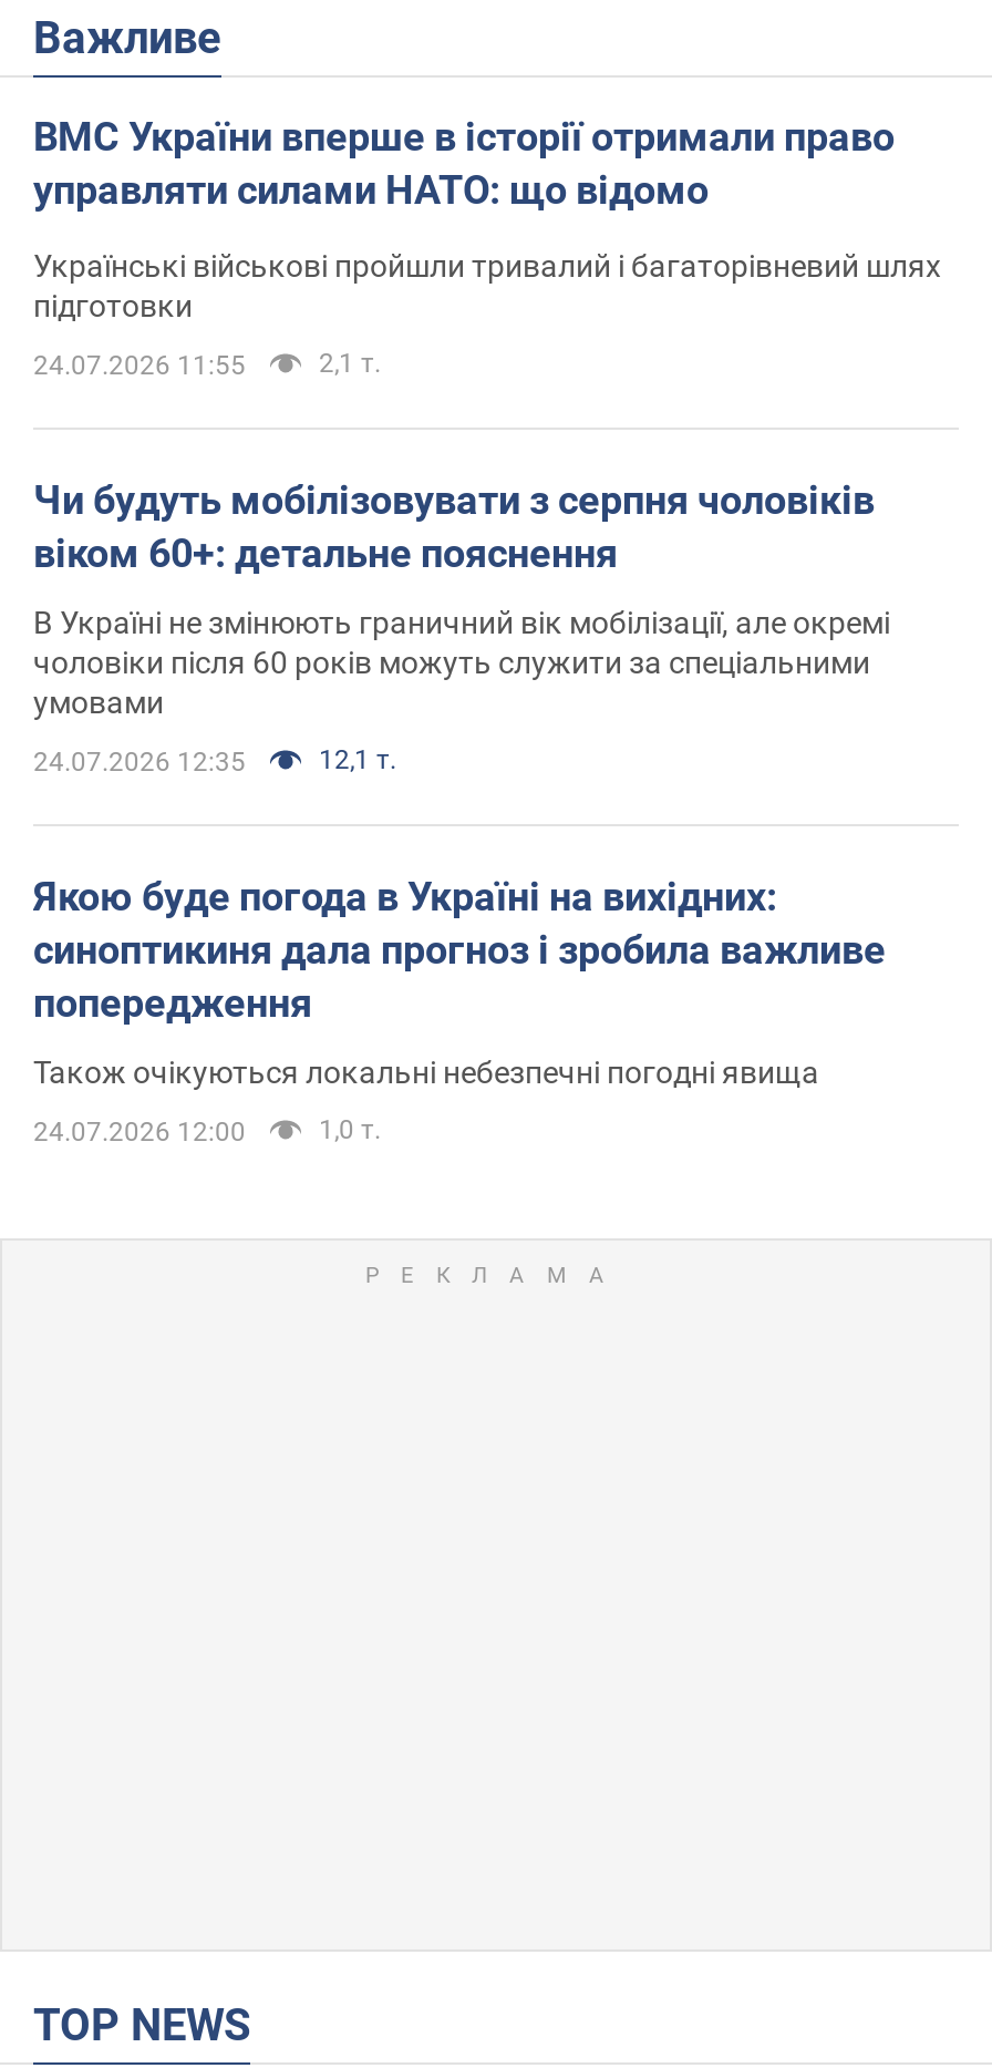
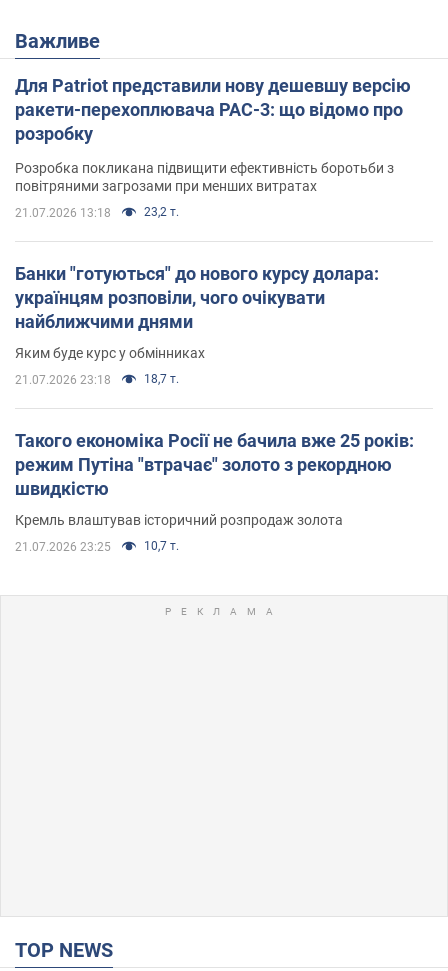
[33,112,895,212] ВМС України вперше в історії отримали право | управляти силами НАТО: що відомо -> [15,75,411,144] Для Patriot представили нову дешевшу версію | ракети-перехоплювача PAC-3: що відомо про | розробку
[33,247,941,323] Українські військові пройшли тривалий і багаторівневий шлях | підготовки -> [15,160,394,194] Розробка покликана підвищити ефективність боротьби з | повітряними загрозами при менших витратах
[33,347,381,380] 24.07.2026 11:55 | 2,1 т. -> [15,205,179,220] 21.07.2026 13:18 | 23,2 т.
[33,476,875,575] Чи будуть мобілізовувати з серпня чоловіків | віком 60+: детальне пояснення -> [15,263,379,332] Банки "готуються" до нового курсу долара: | українцям розповіли, чого очікувати | найближчими днями
[33,604,890,719] В Україні не змінюють граничний вік мобілізації, але окремі | чоловіки після 60 років можуть служити за спеціальними | умовами -> [15,345,205,361] Яким буде курс у обмінниках
[33,744,396,777] 24.07.2026 12:35 | 12,1 т. -> [15,372,179,387] 21.07.2026 23:18 | 18,7 т.
[33,872,886,1025] Якою буде погода в Україні на вихідних: | синоптикиня дала прогноз і зробила важливе | попередження -> [15,430,414,499] Такого економіка Росії не бачила вже 25 років: | режим Путіна "втрачає" золото з рекордною | швидкістю
[33,1054,819,1089] Також очікуються локальні небезпечні погодні явища -> [15,512,343,528] Кремль влаштував історичний розпродаж золота
[33,1114,381,1147] 24.07.2026 12:00 | 1,0 т. -> [15,539,179,554] 21.07.2026 23:25 | 10,7 т.

